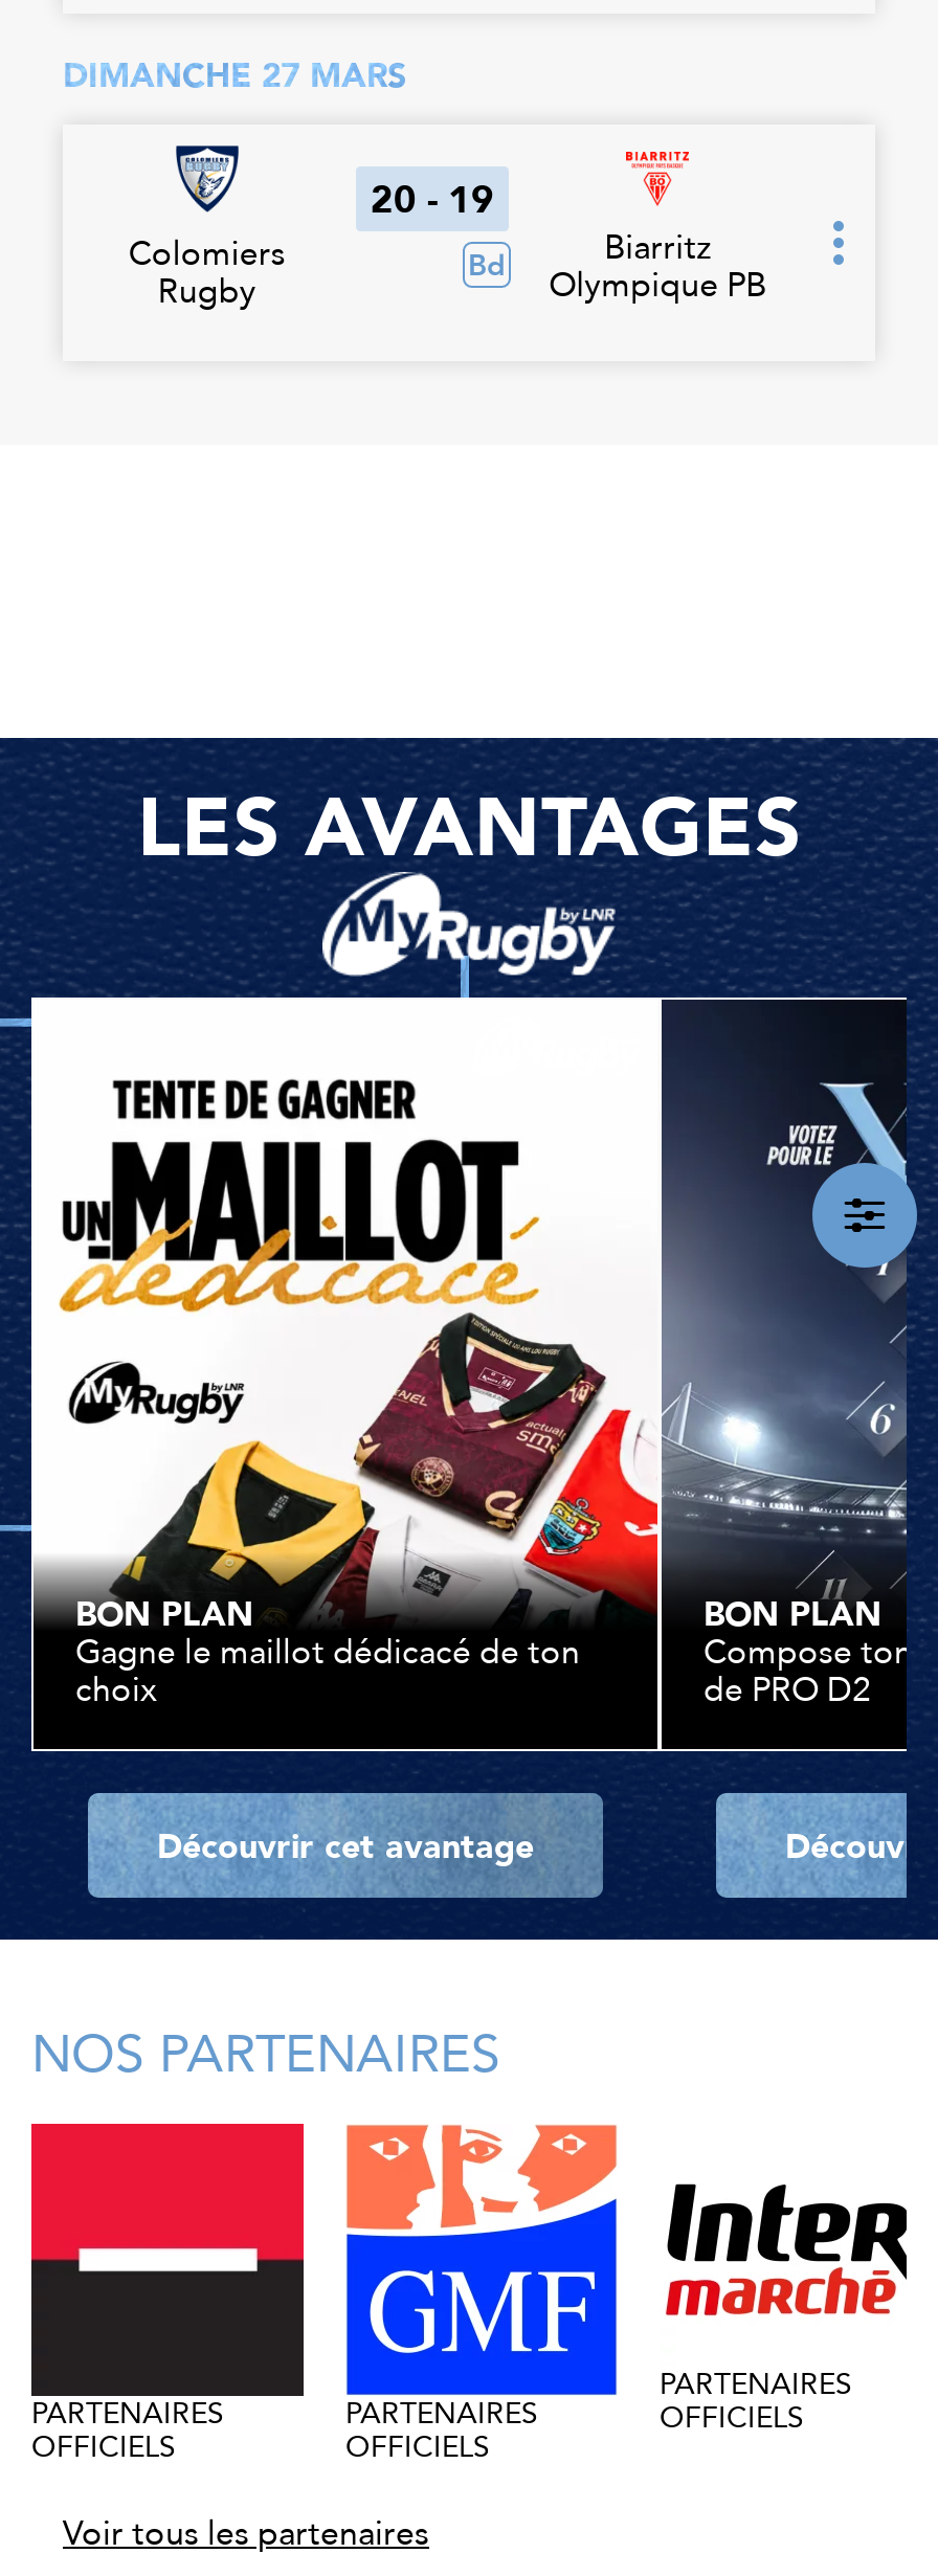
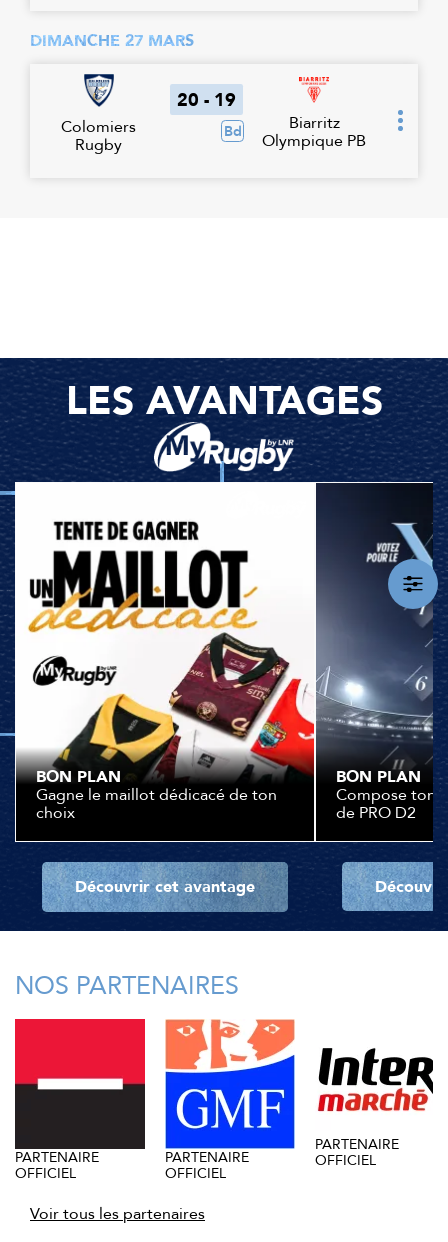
[660,2360,852,2440] PARTENAIRES | OFFICIELS -> [315,1133,399,1171] PARTENAIRE | OFFICIEL
[31,2391,224,2470] PARTENAIRES | OFFICIELS -> [15,1146,99,1184] PARTENAIRE | OFFICIEL
[345,2389,538,2469] PARTENAIRES | OFFICIELS -> [165,1146,249,1184] PARTENAIRE | OFFICIEL

